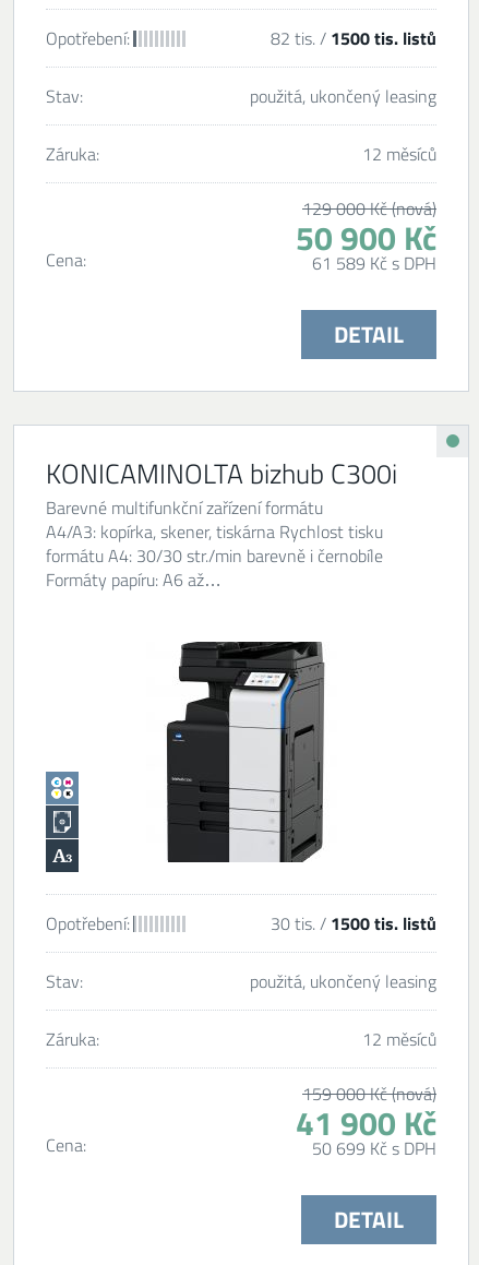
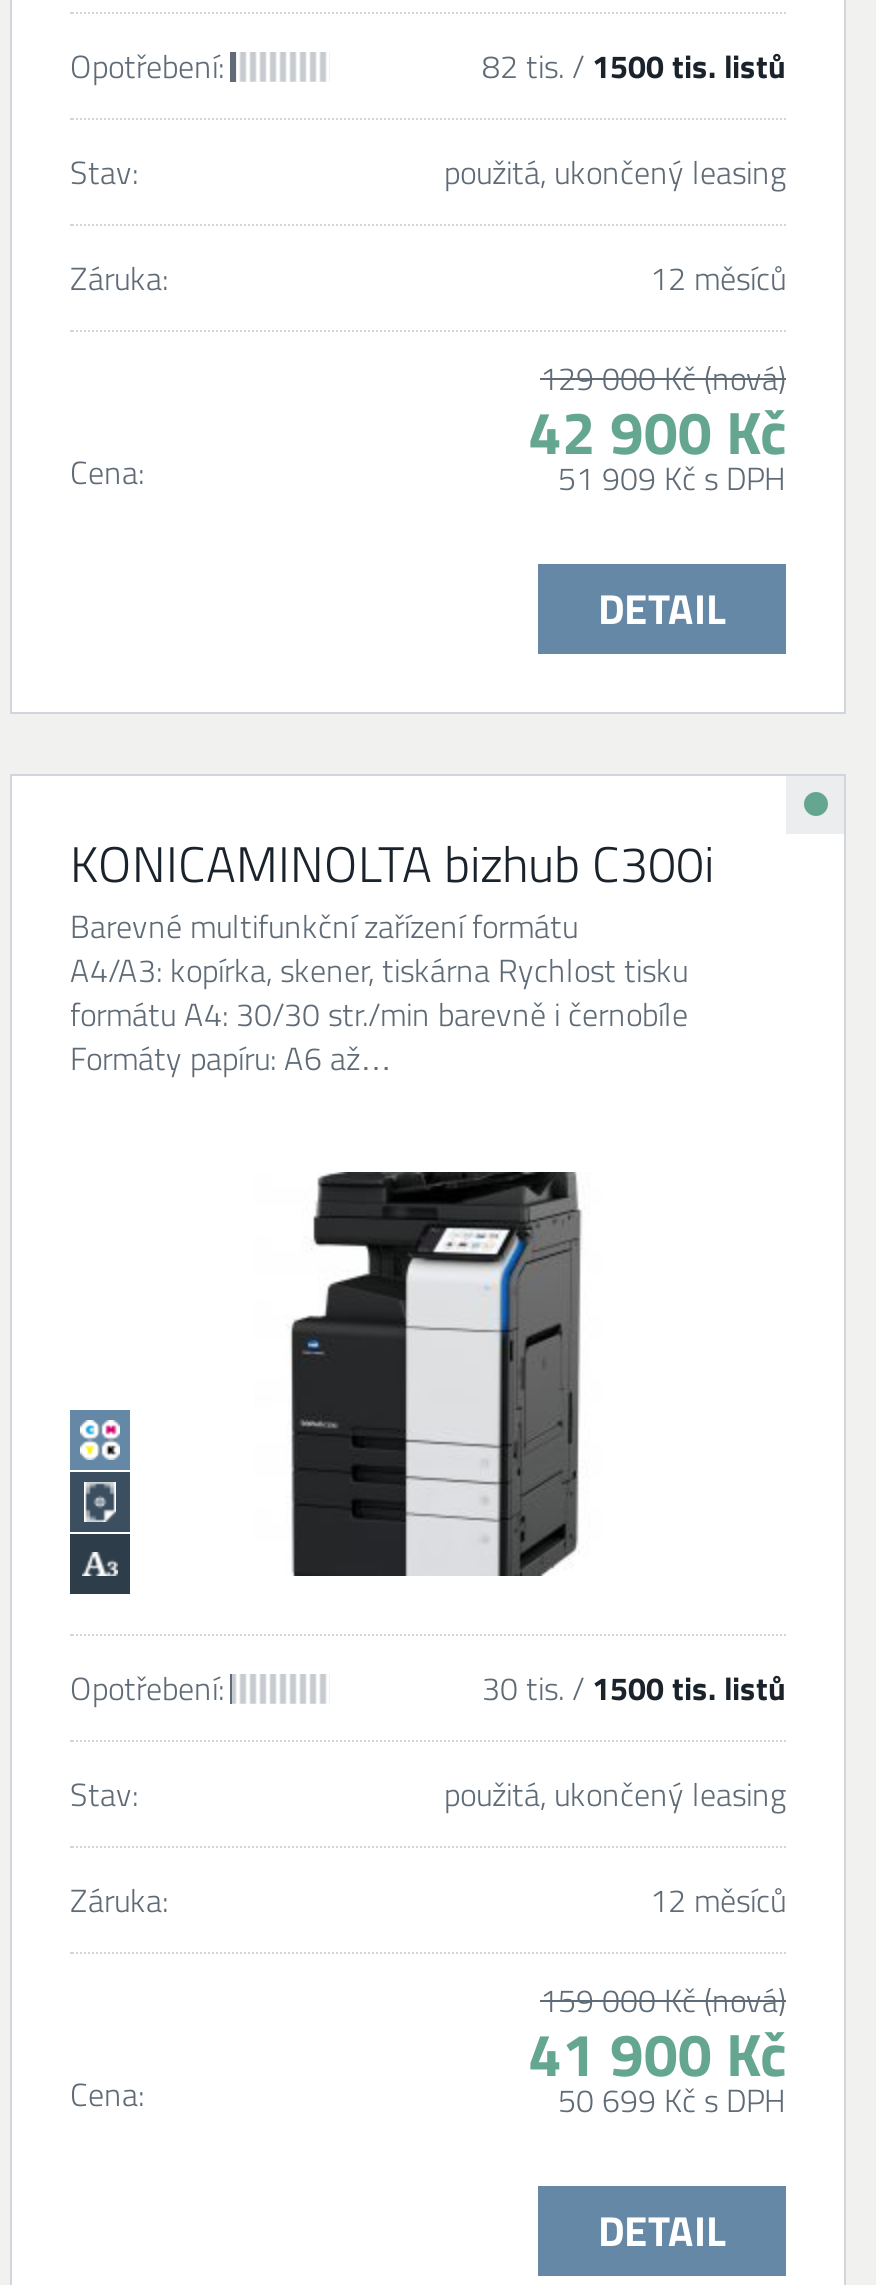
[296,213,436,263] 50 900 Kč -> [528,385,786,477] 42 900 Kč
[312,250,436,276] 61 589 Kč s DPH -> [558,453,786,501] 51 909 Kč s DPH

